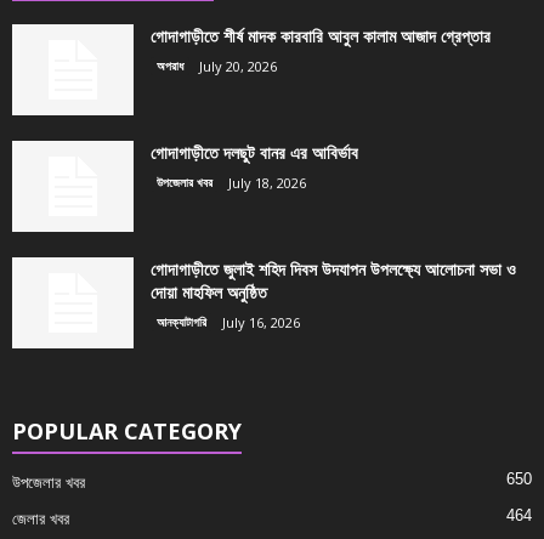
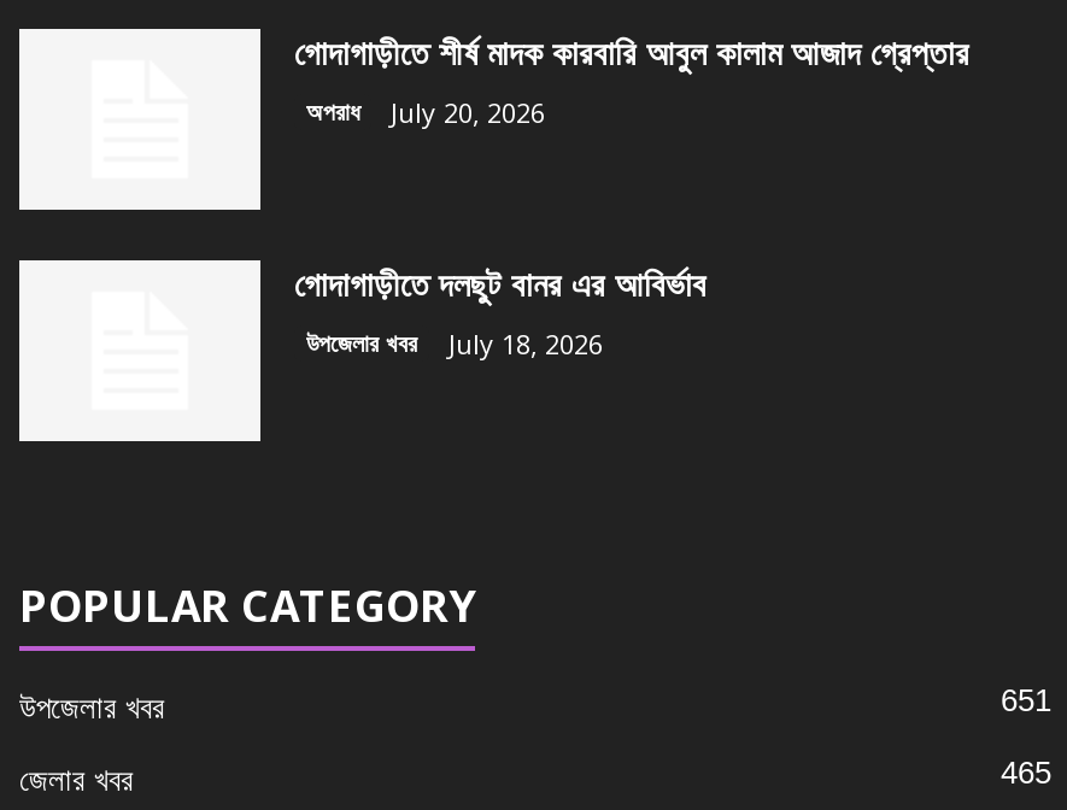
[151,258,516,332] গোদাগাড়ীতে জুলাই শহিদ দিবস উদযাপন উপলক্ষ্যে আলোচনা সভা ও | দোয়া মাহফিল অনুষ্ঠিত | আনক্যাটাগরি | July 16, 2026 -> none
[506,470,532,488] 650 -> [1001,683,1051,719] 651
[506,507,532,525] 464 -> [1001,755,1051,791] 465

